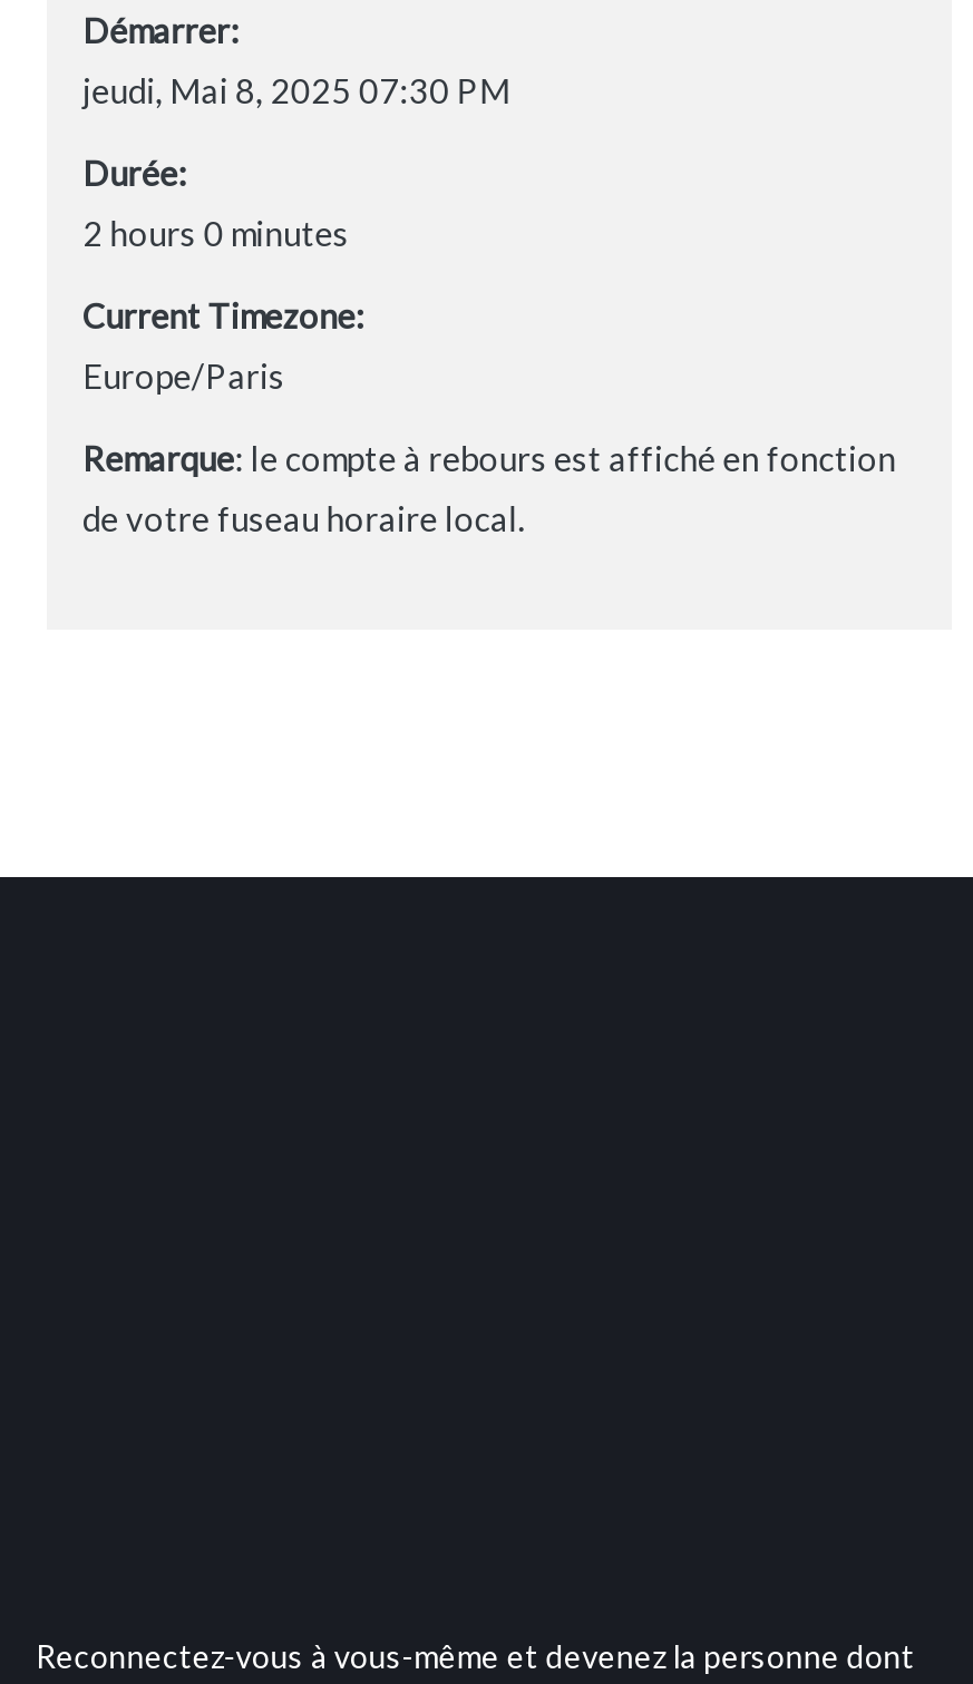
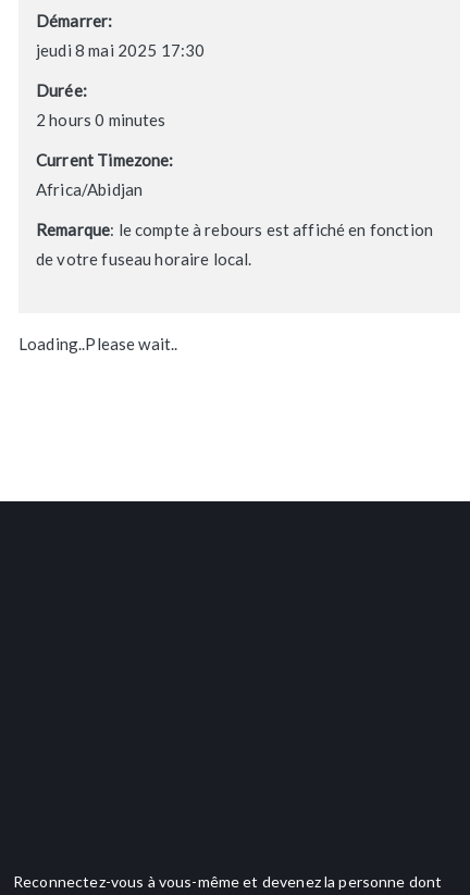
[82,71,511,111] jeudi, Mai 8, 2025 07:30 PM -> [36,40,205,60] jeudi 8 mai 2025 17:30
[82,356,285,396] Europe/Paris -> [36,180,143,199] Africa/Abidjan
none -> [18,334,178,354] Loading..Please wait..

